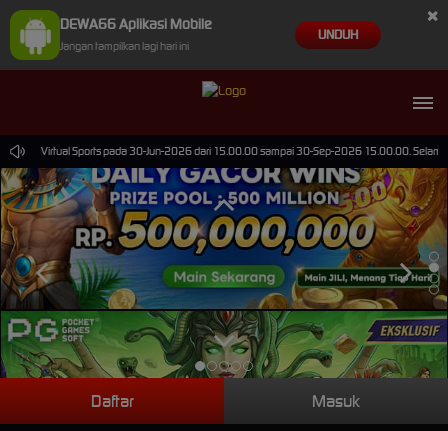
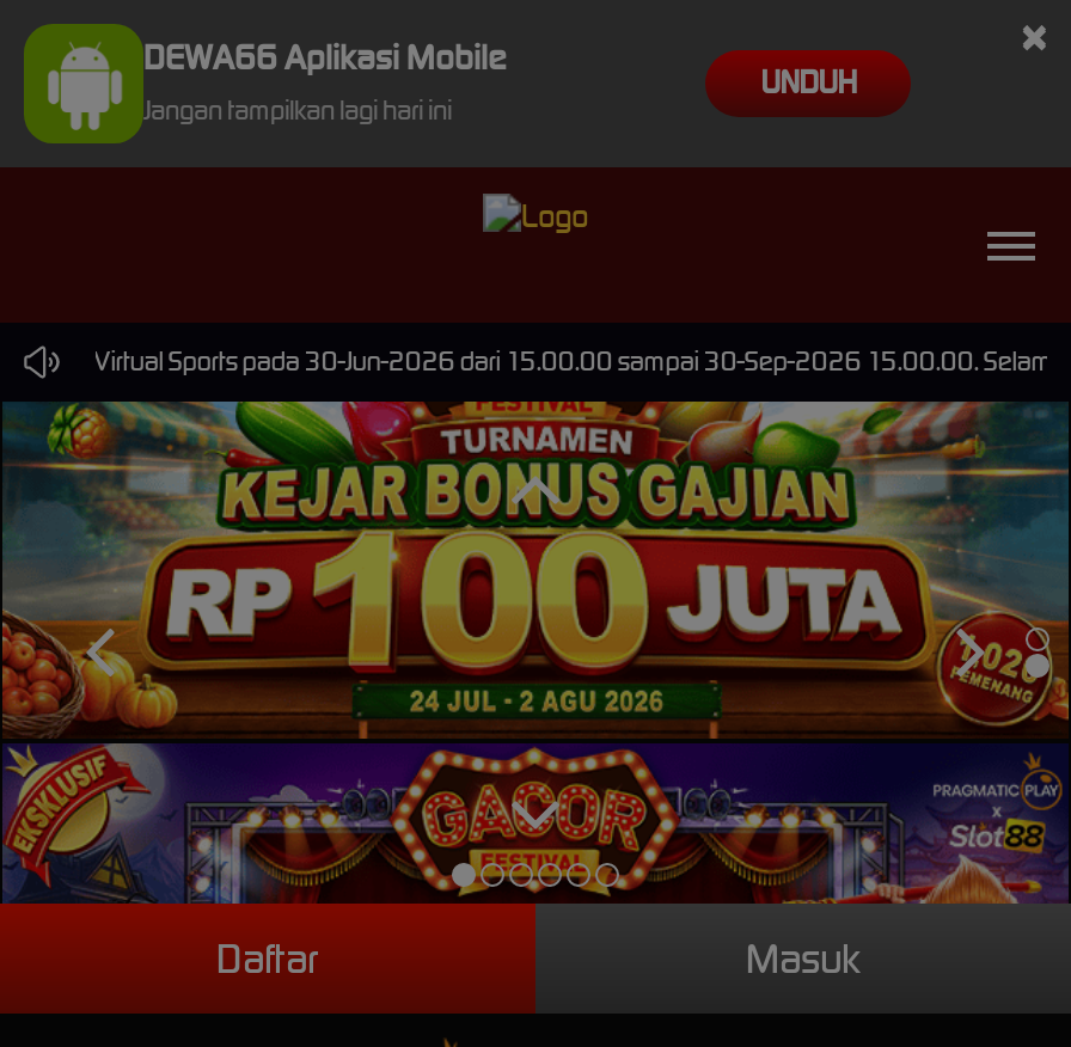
[3,167,445,379] [image] -> [7,399,1064,906] [image]

